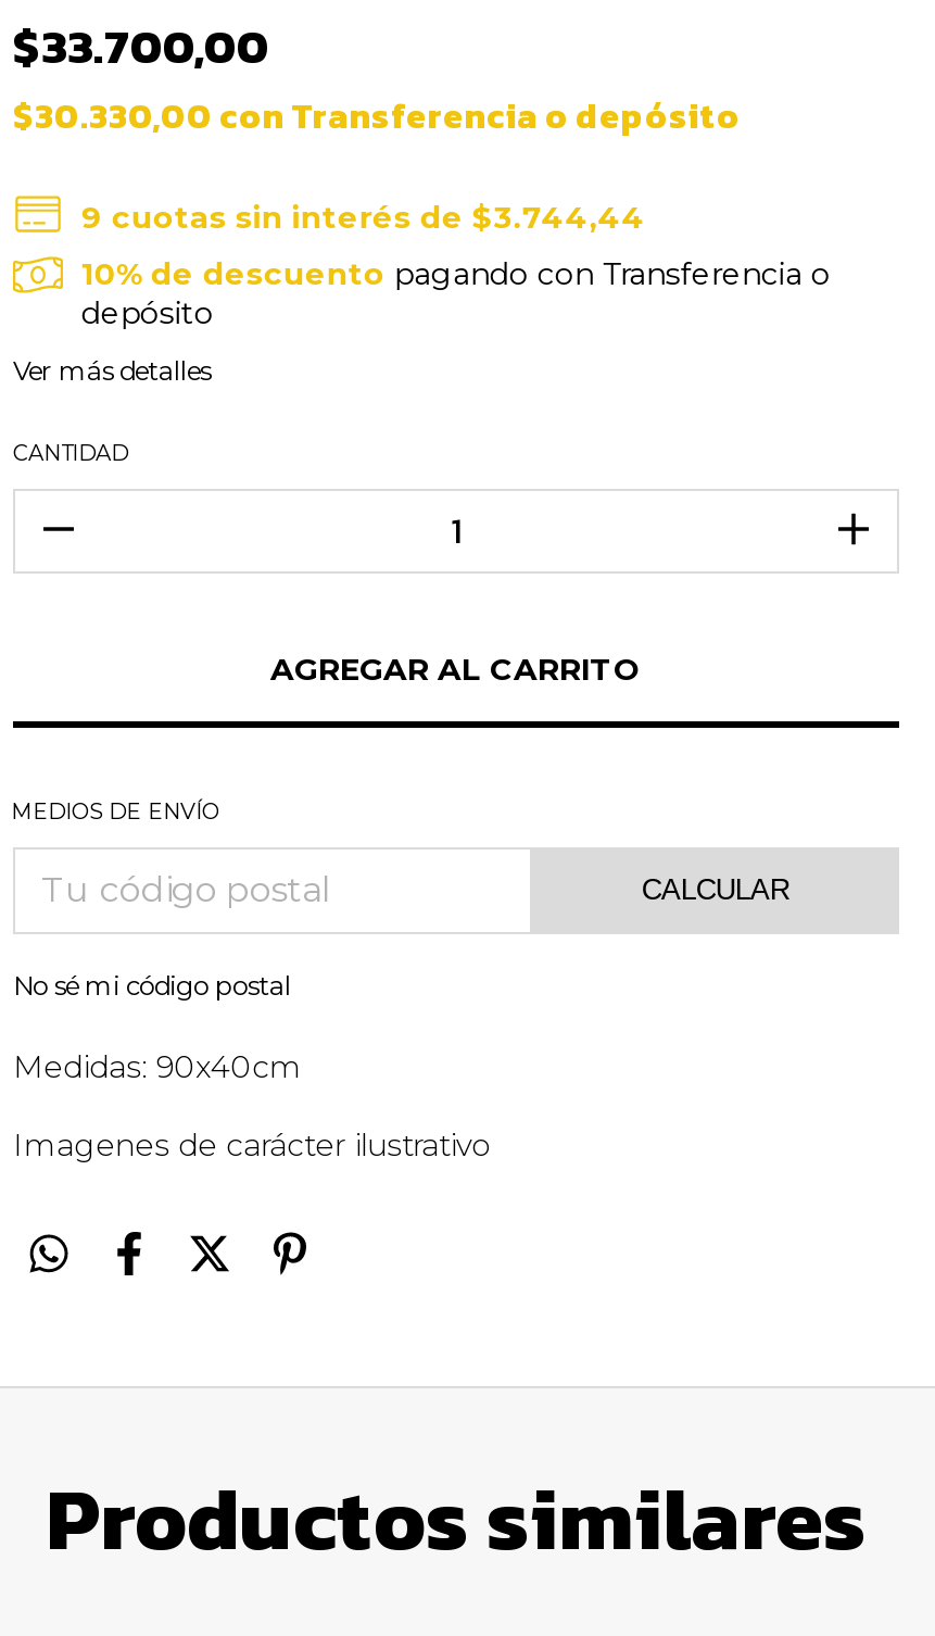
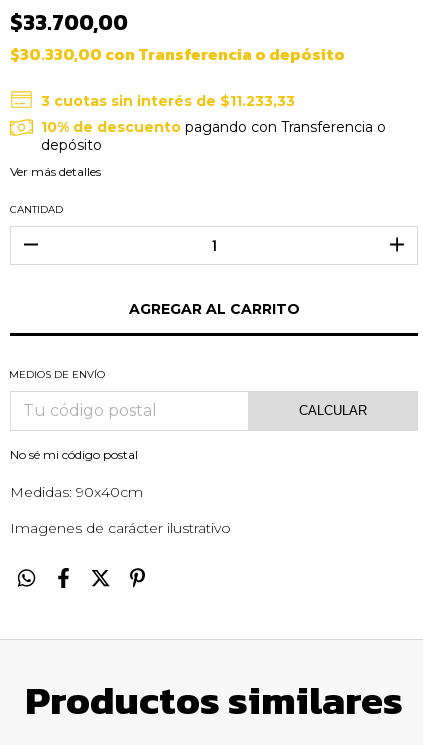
[81,197,646,236] 9 cuotas sin interés de $3.744,44 -> [41,92,295,110] 3 cuotas sin interés de $11.233,33

